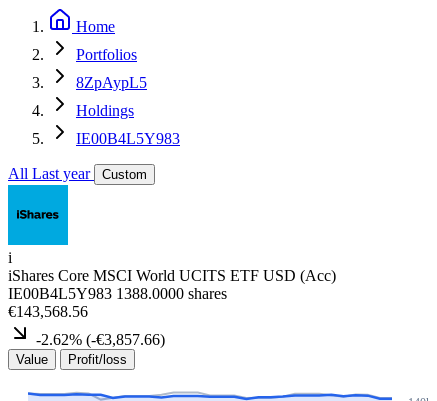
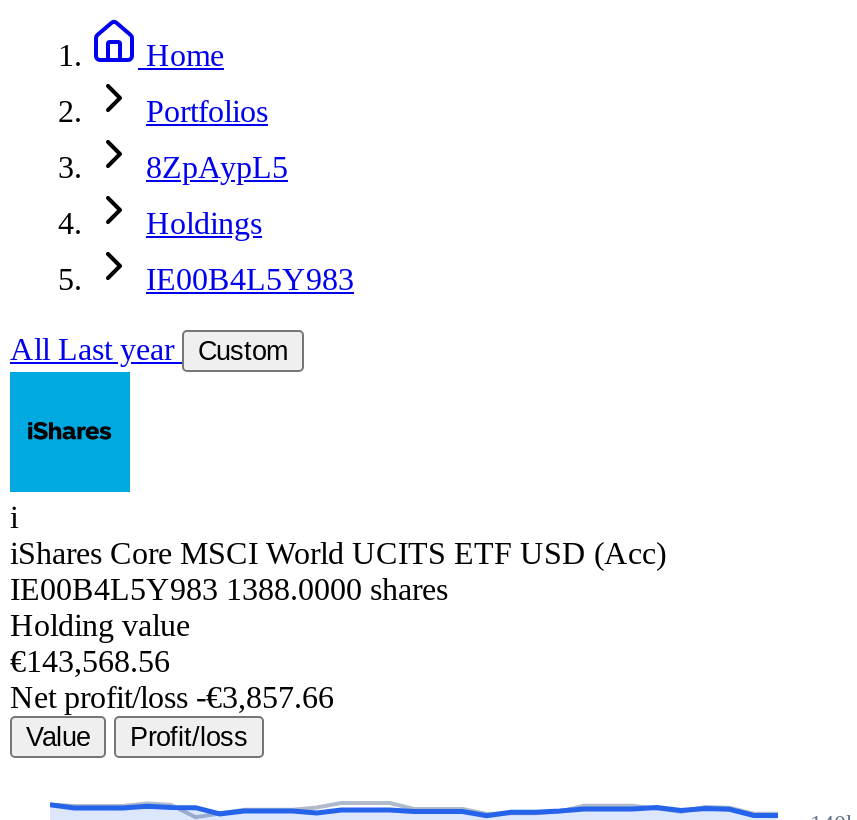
none -> [10,608,190,642] Holding value
[36,331,165,348] -2.62% (-€3,857.66) -> [10,680,334,714] Net profit/loss -€3,857.66

